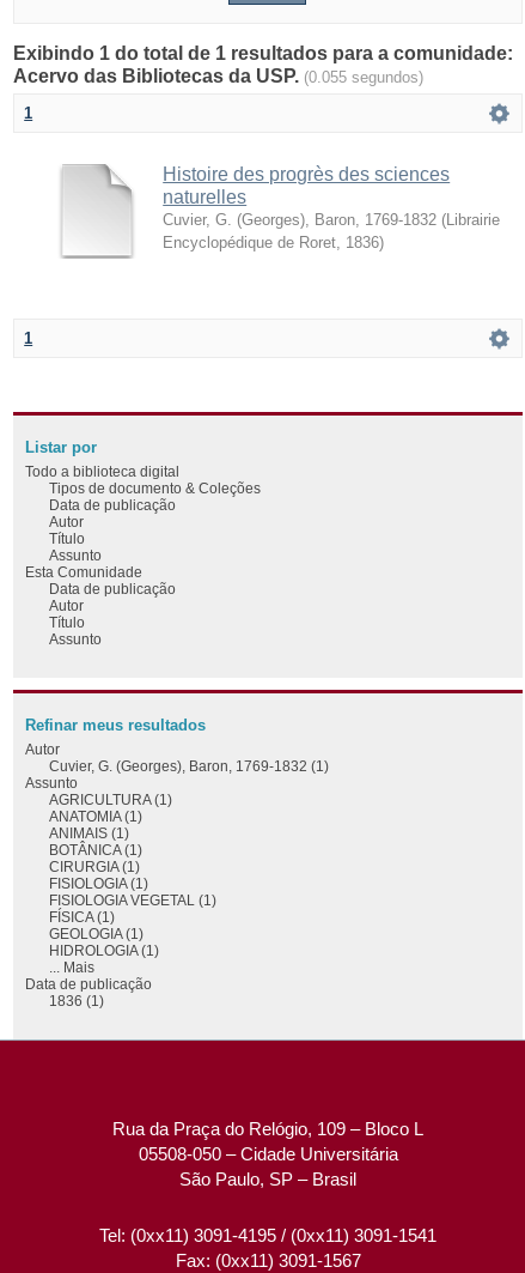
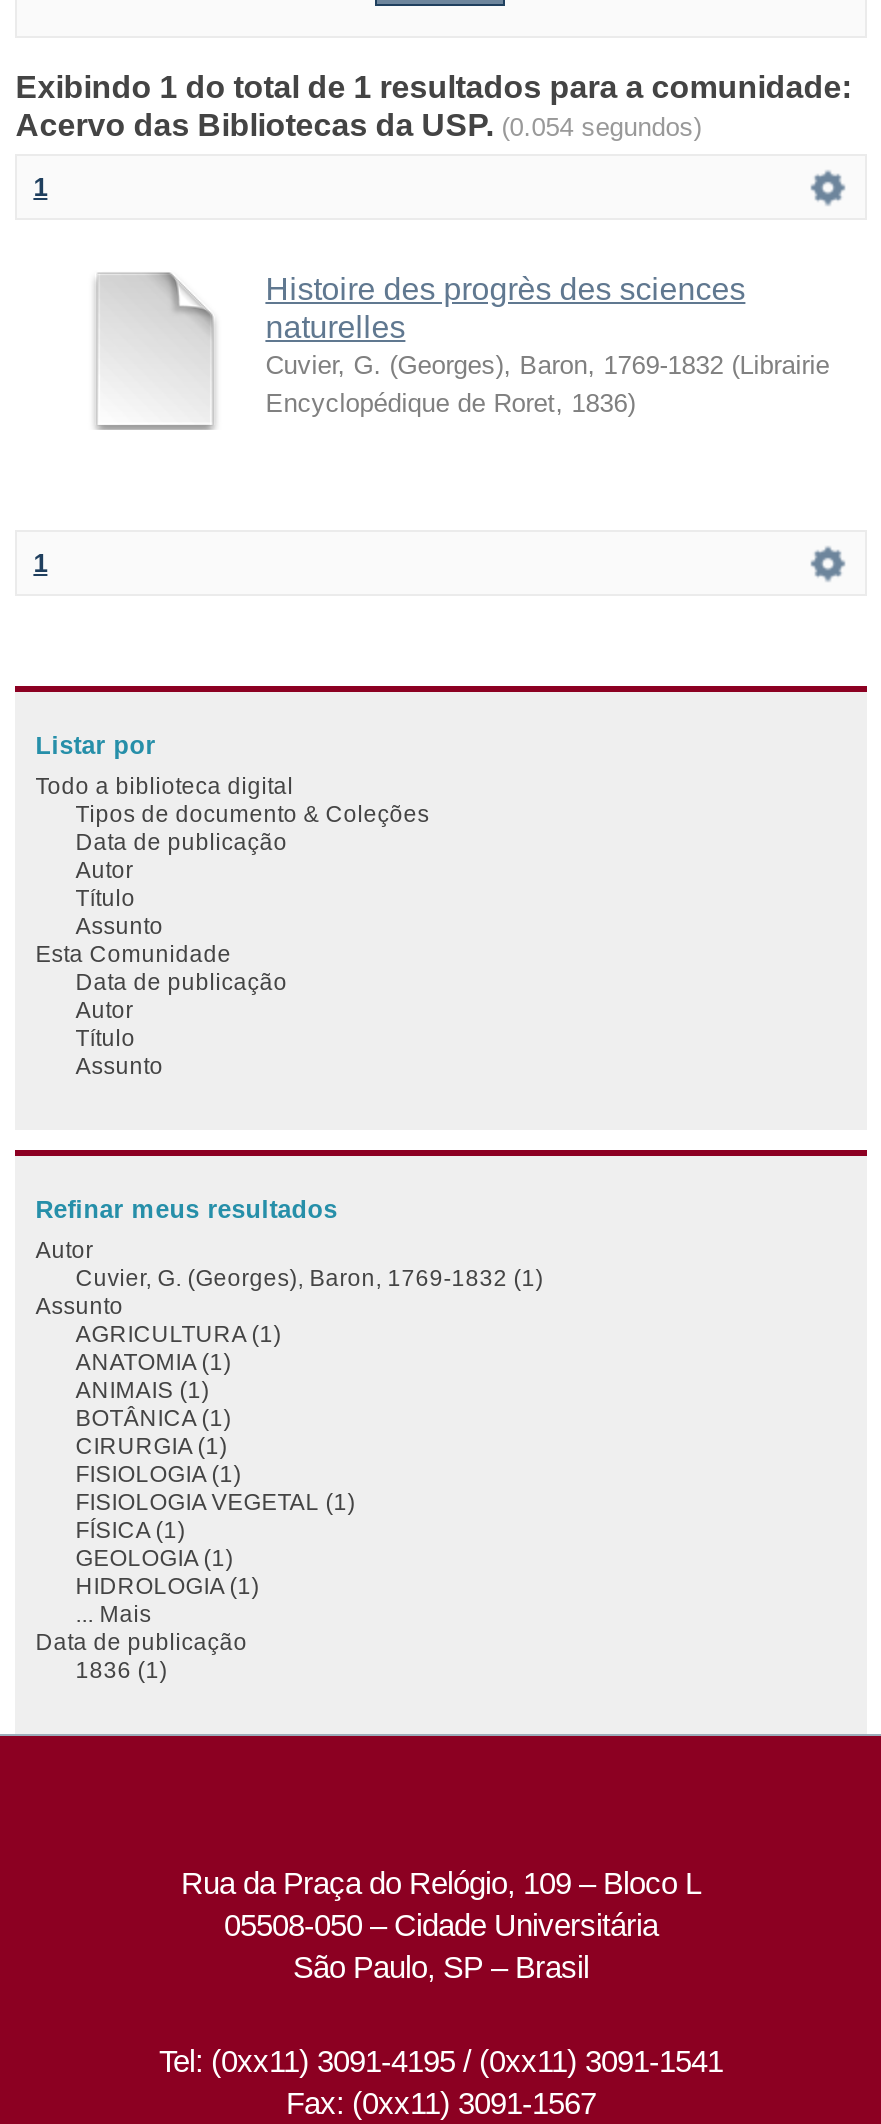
[13,66,424,86] Acervo das Bibliotecas da USP. (0.055 segundos) -> [15,108,701,142] Acervo das Bibliotecas da USP. (0.054 segundos)

